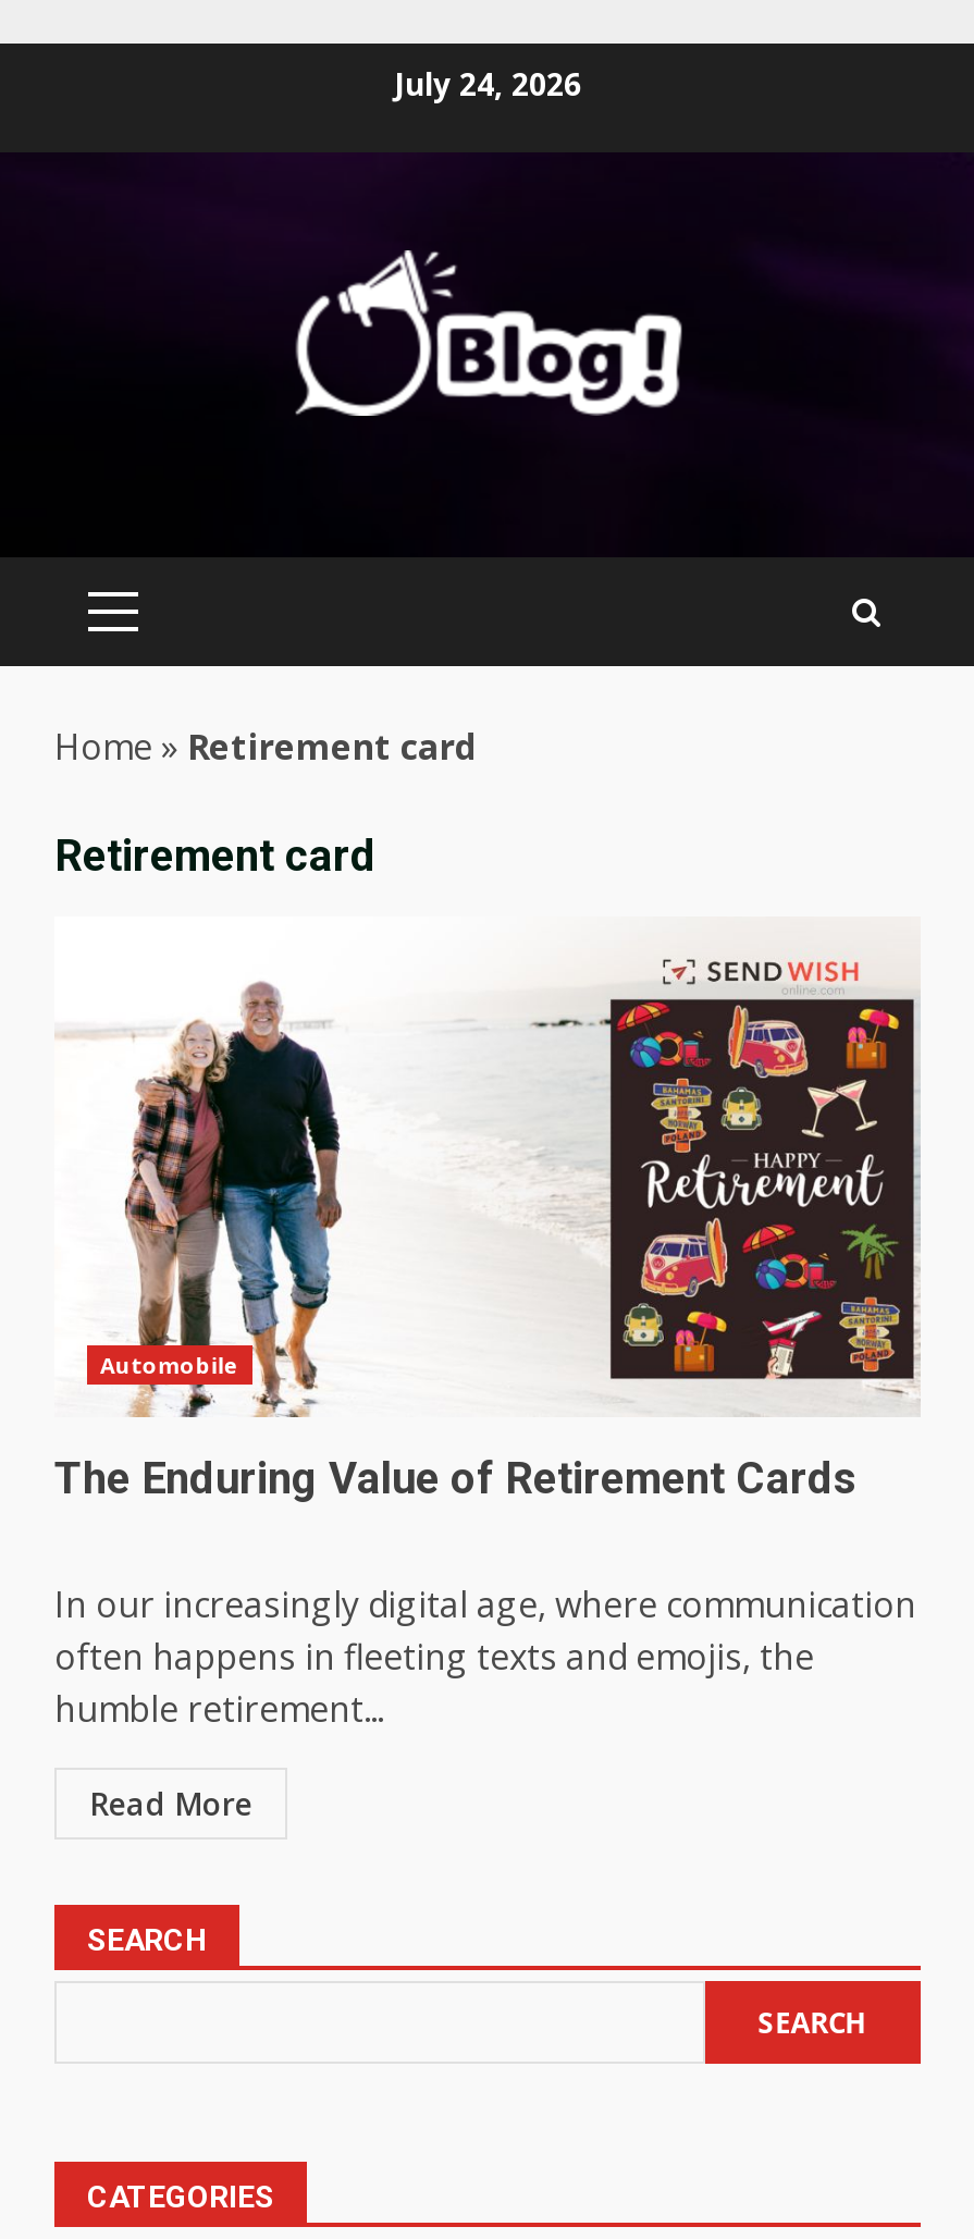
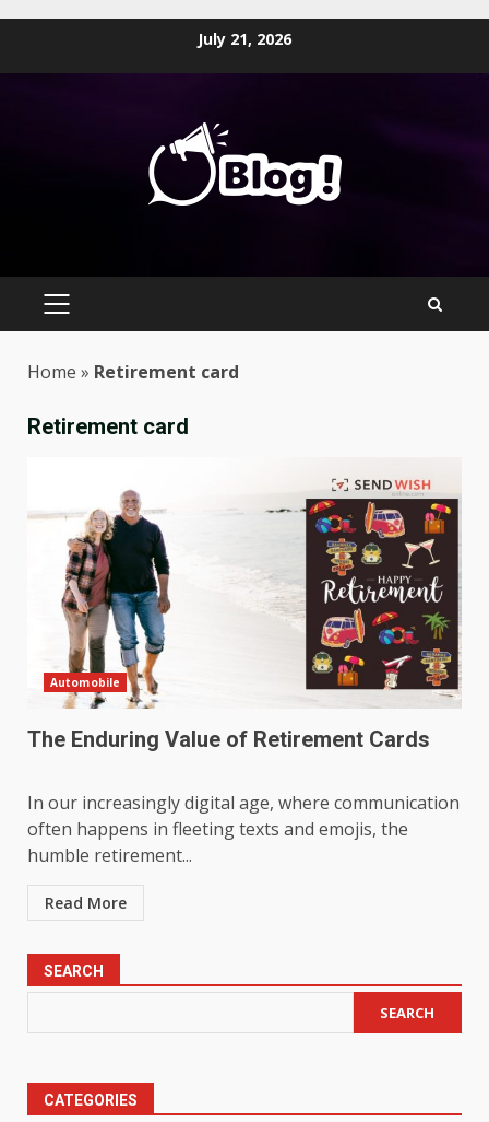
[394,62,581,103] July 24, 2026 -> [198,28,291,49] July 21, 2026

